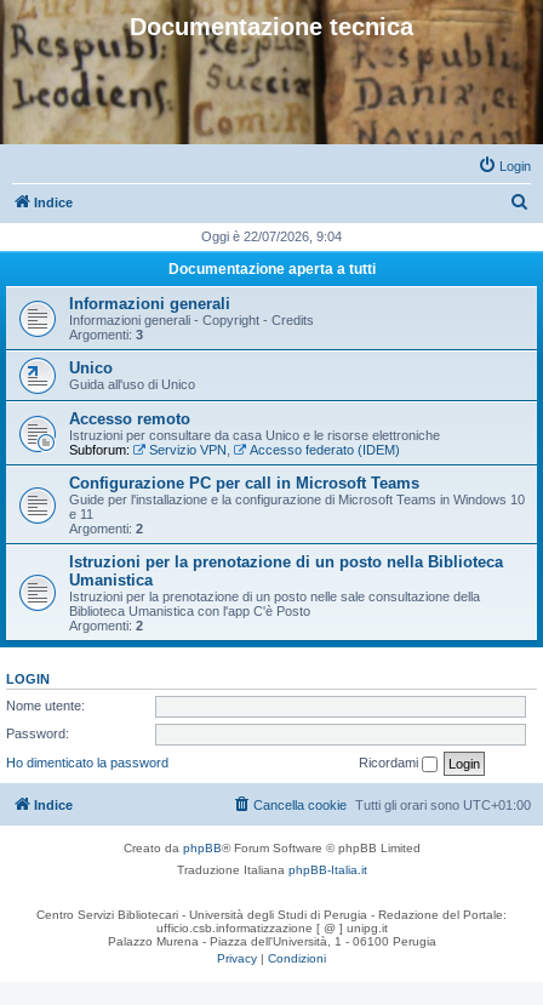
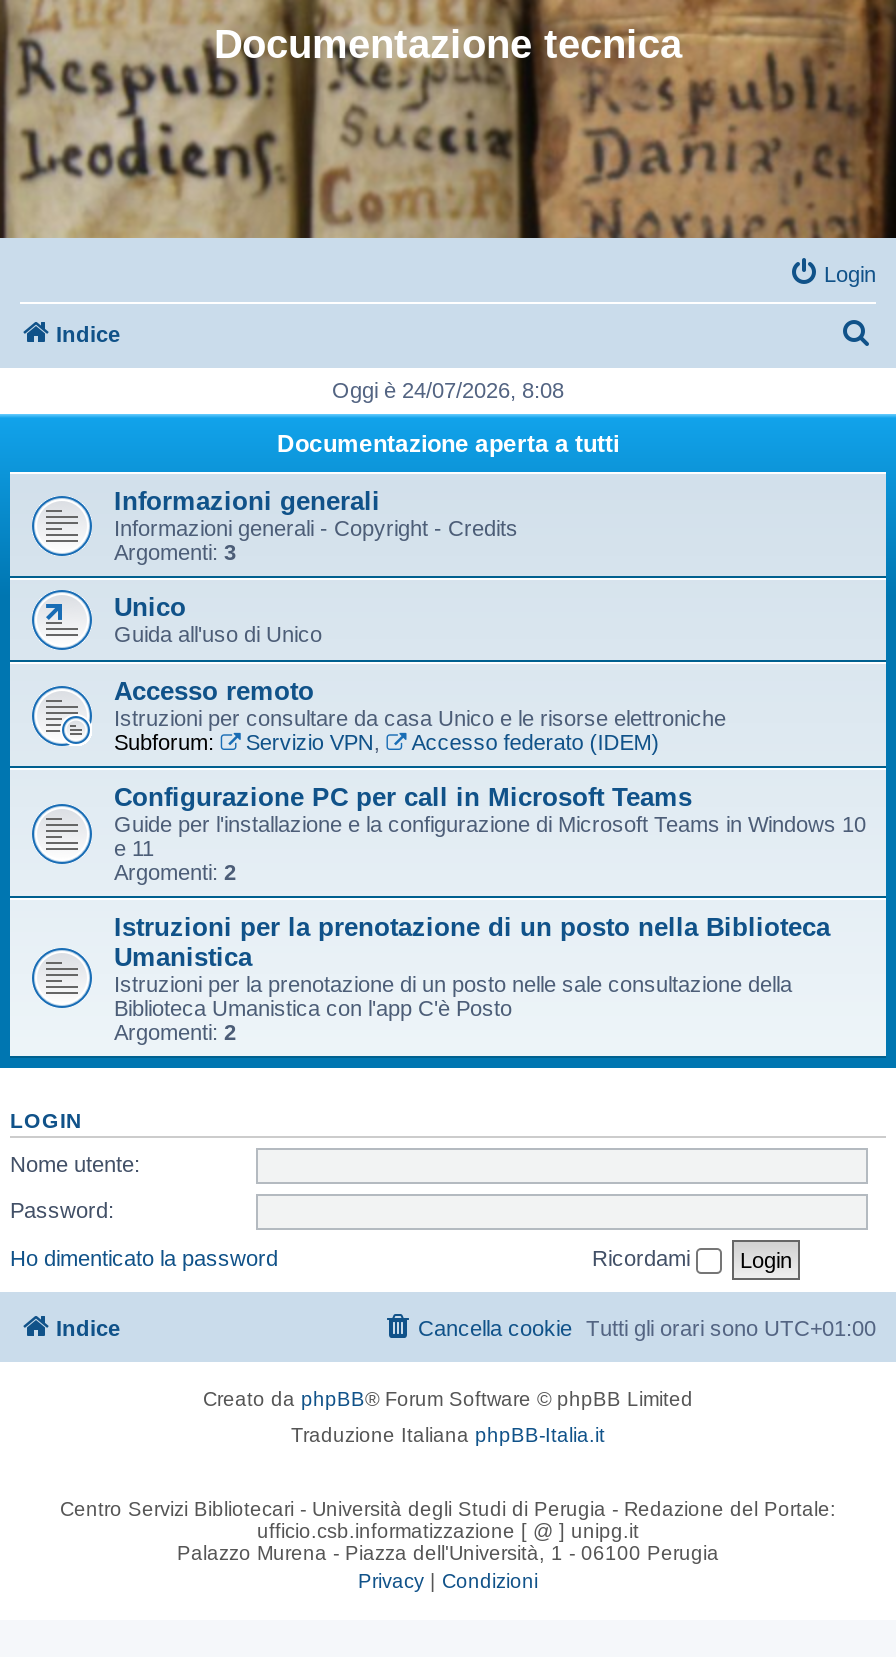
[201,229,342,244] Oggi è 22/07/2026, 9:04 -> [332,378,564,402] Oggi è 24/07/2026, 8:08

